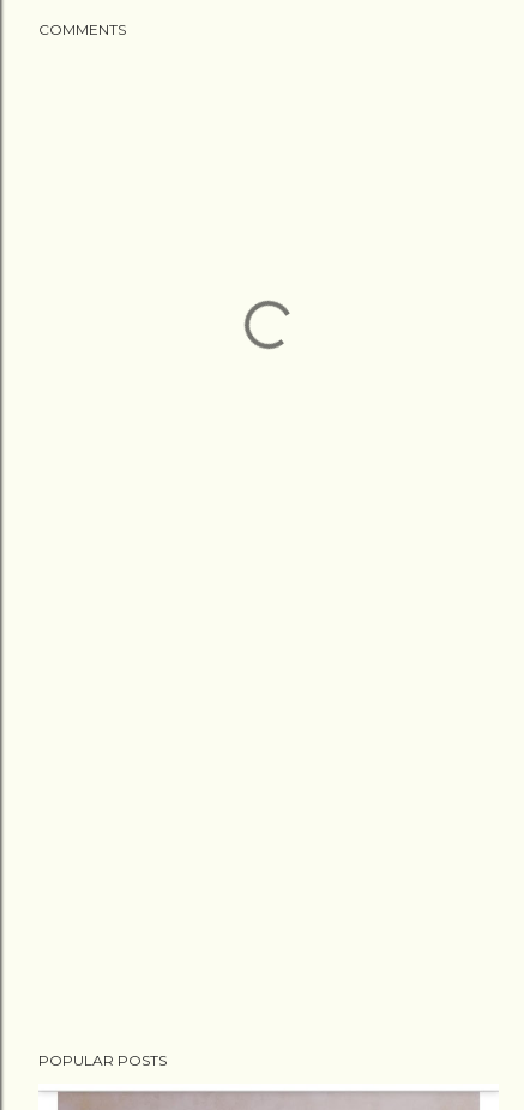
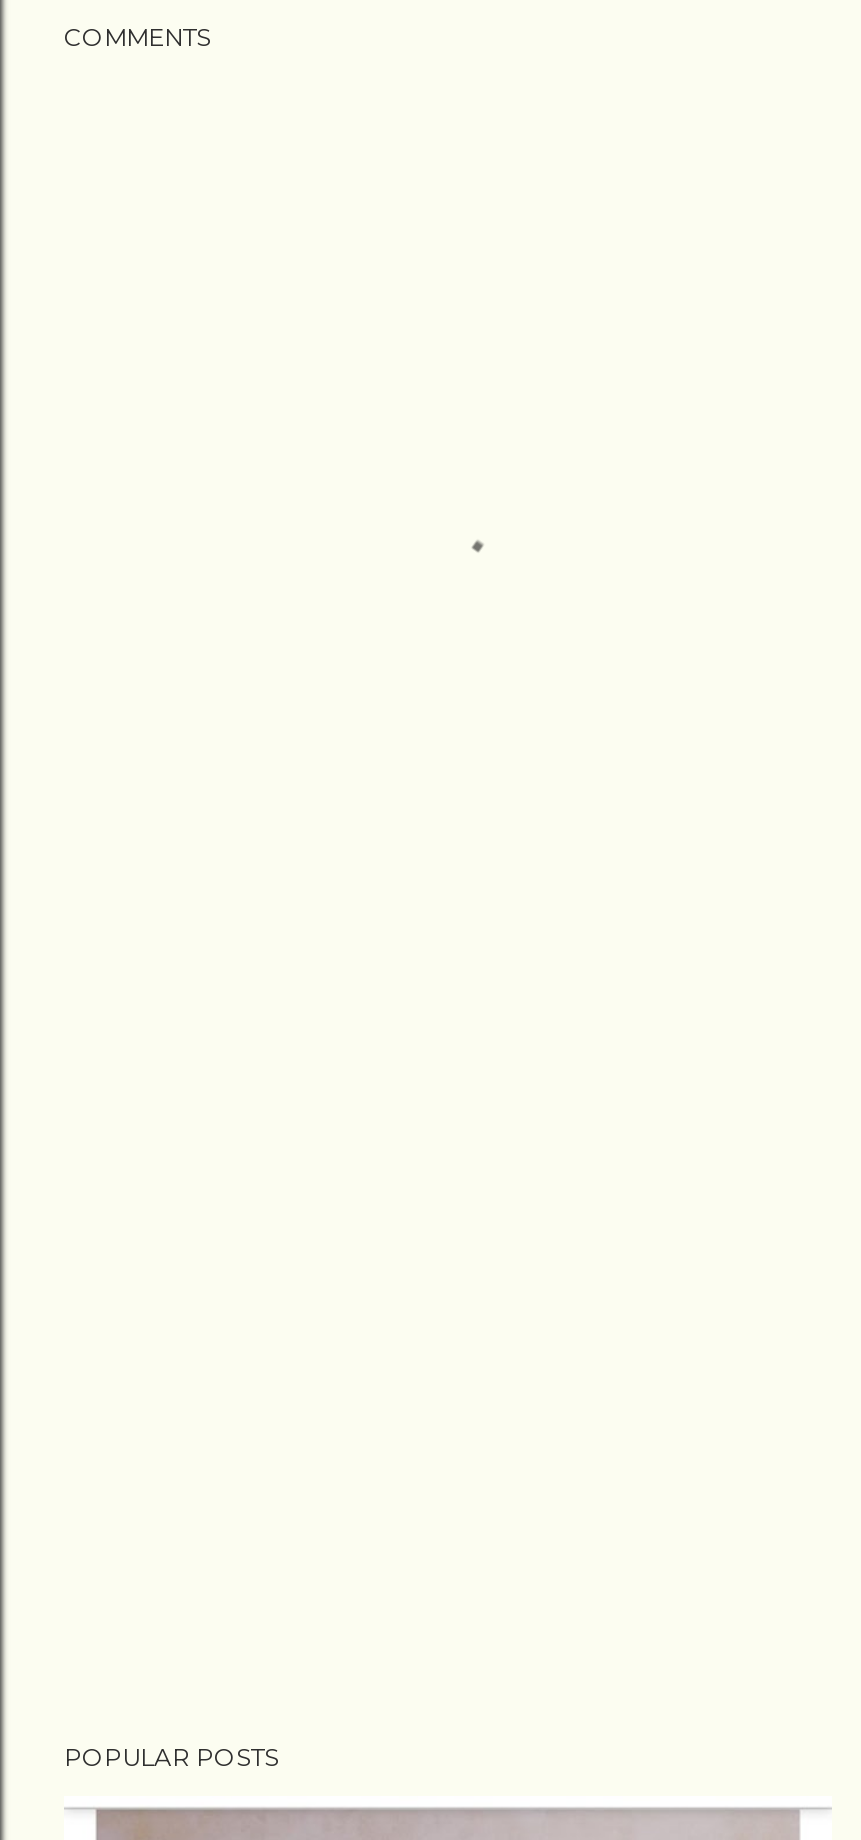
[242,298,291,351] [image] -> none

